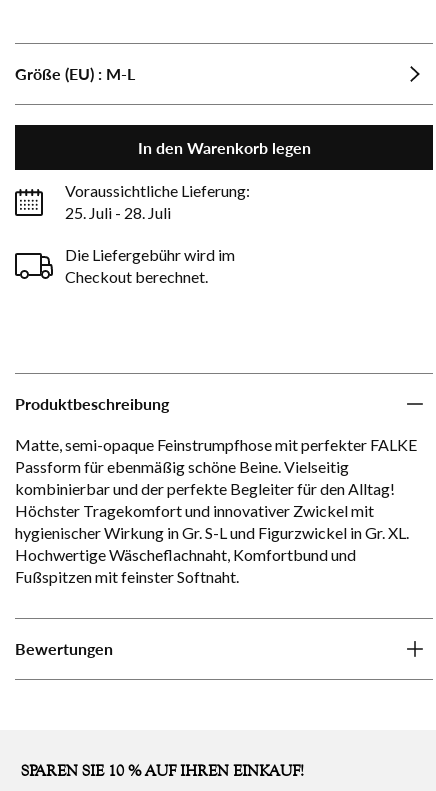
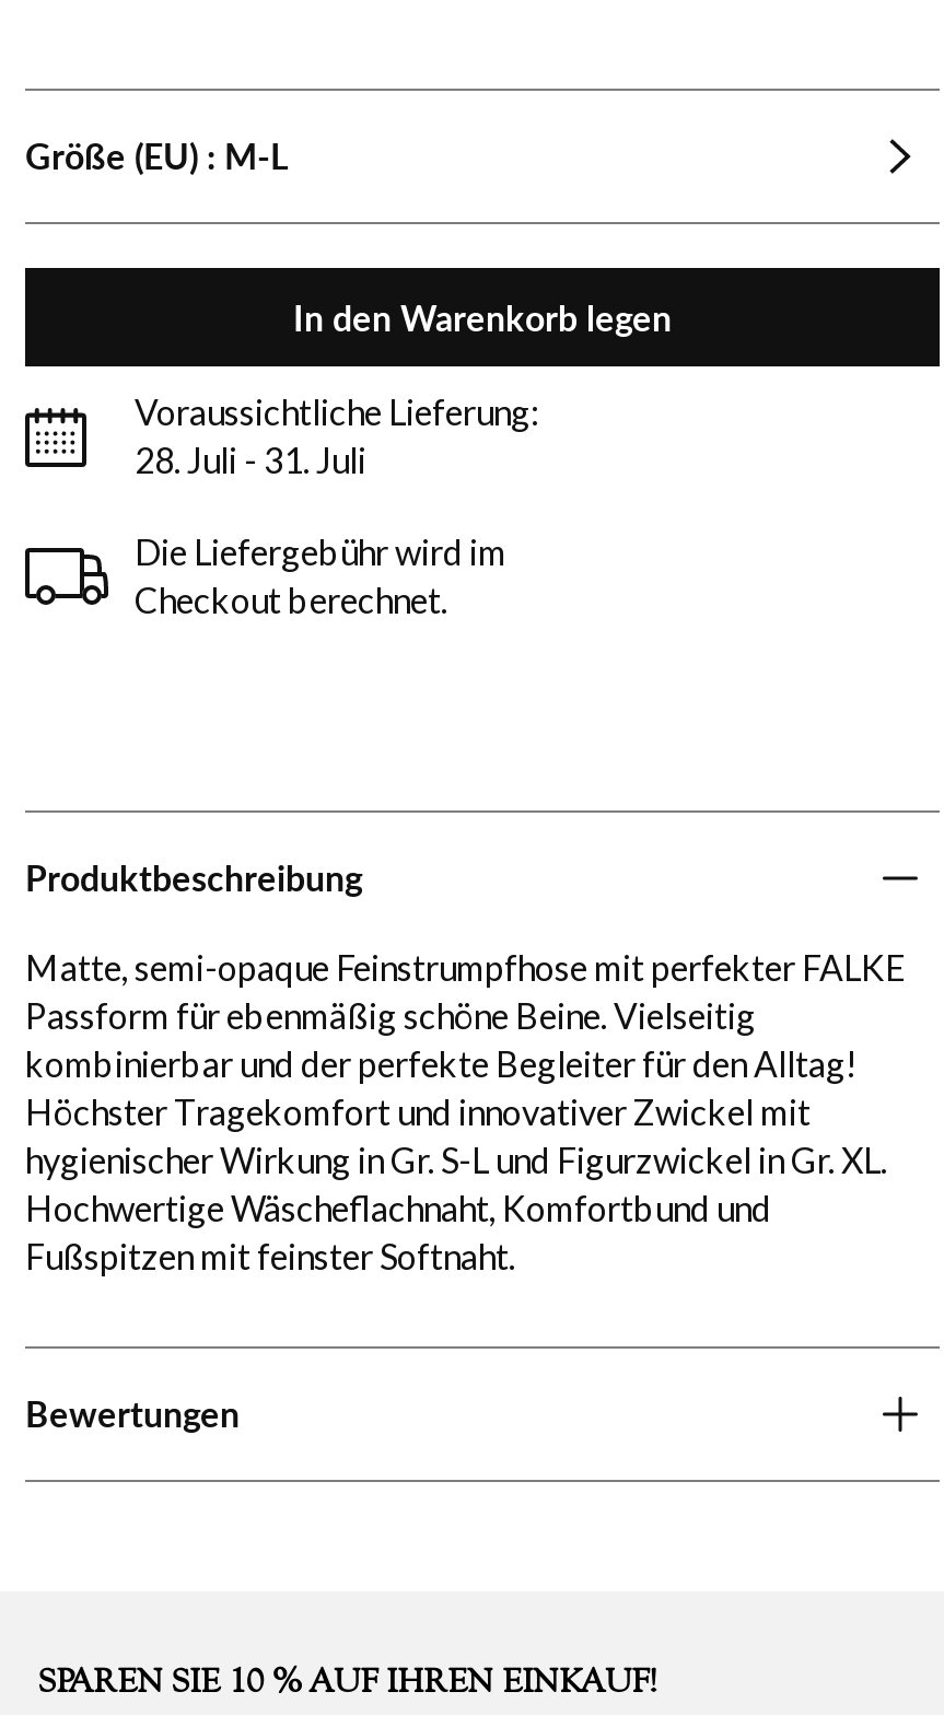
[65,203,171,222] 25. Juli - 28. Juli -> [135,439,366,481] 28. Juli - 31. Juli

